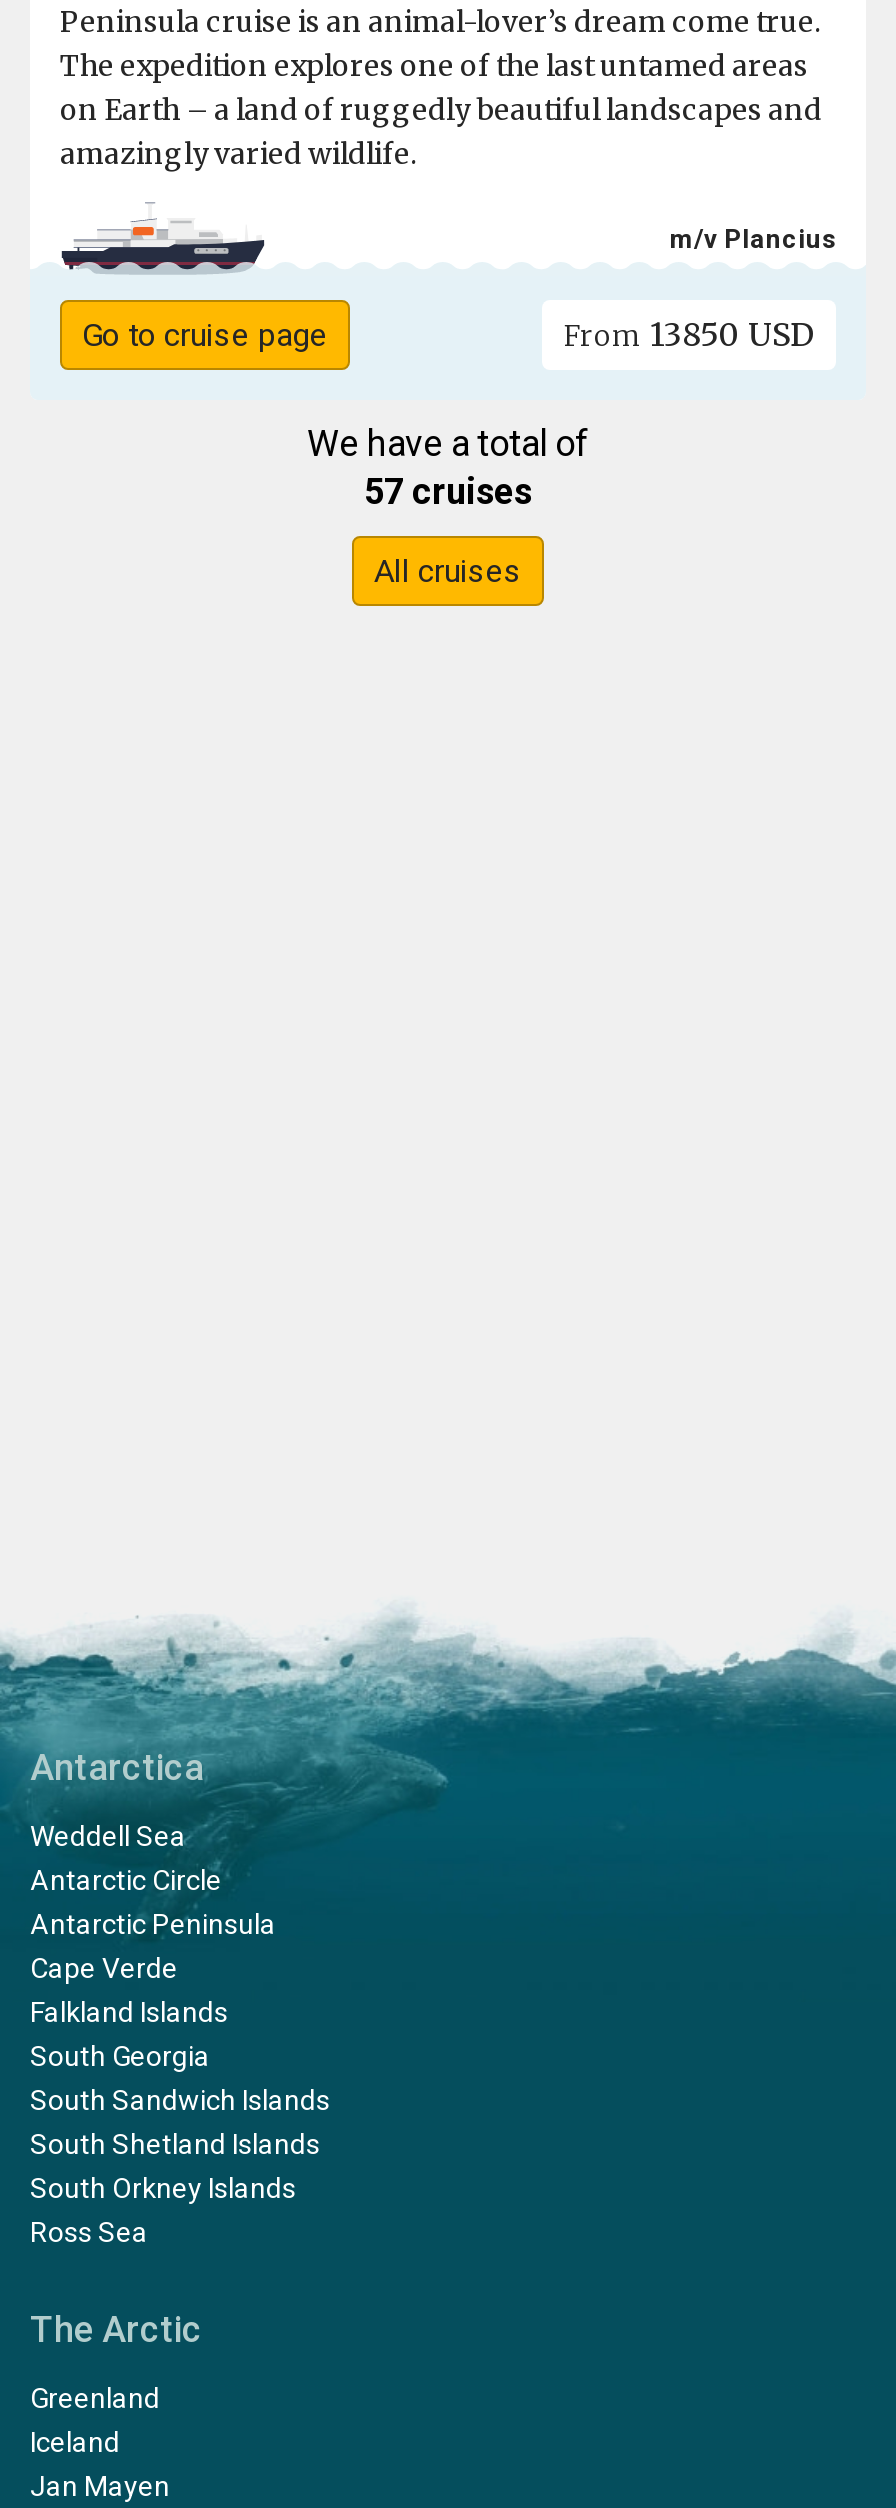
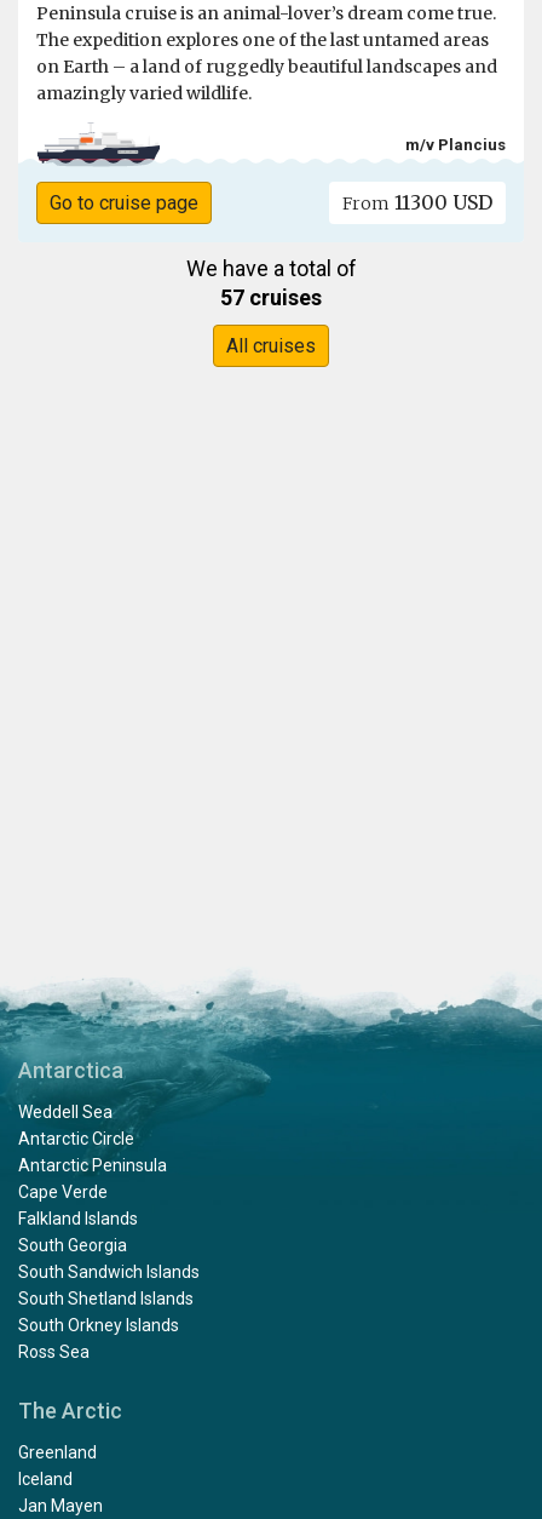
[564,315,814,355] From 13850 USD -> [342,191,492,215] From 11300 USD

